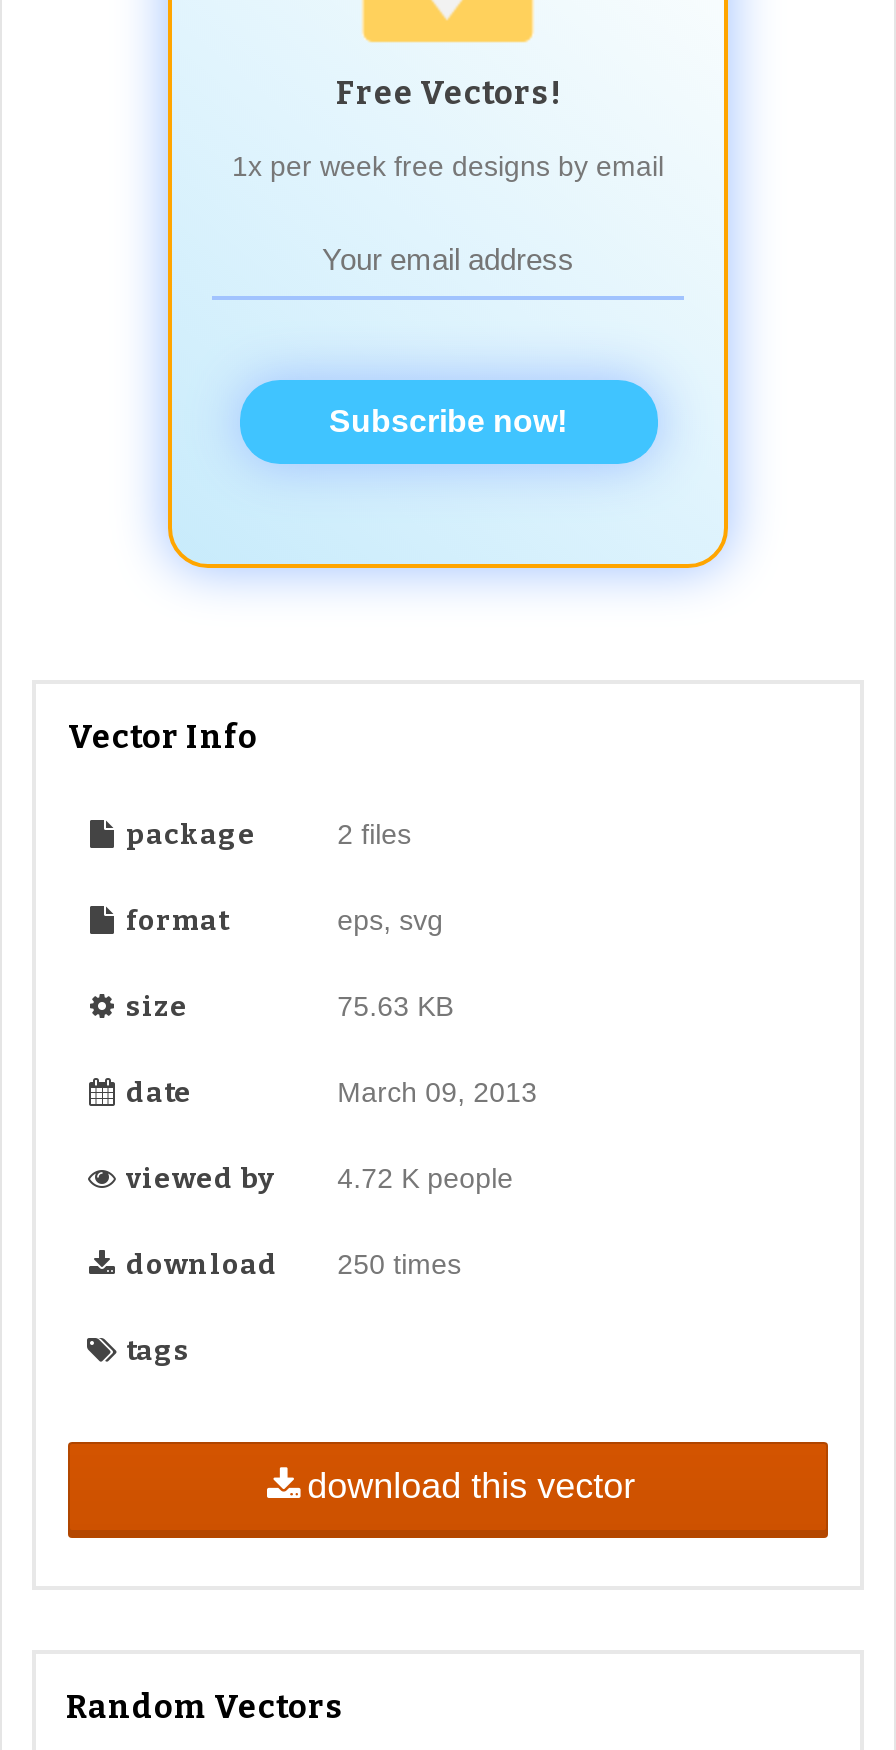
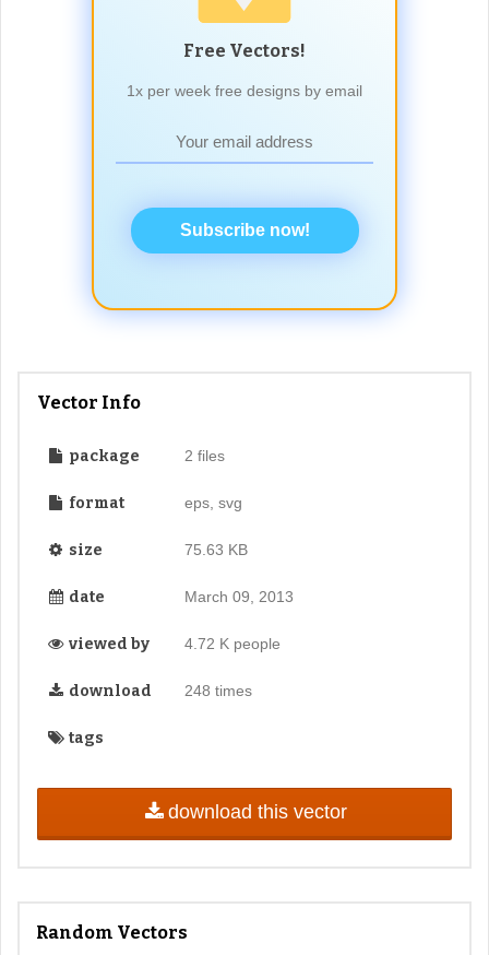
[120,1248,461,1282] download 250 times -> [65,682,252,700] download 248 times

